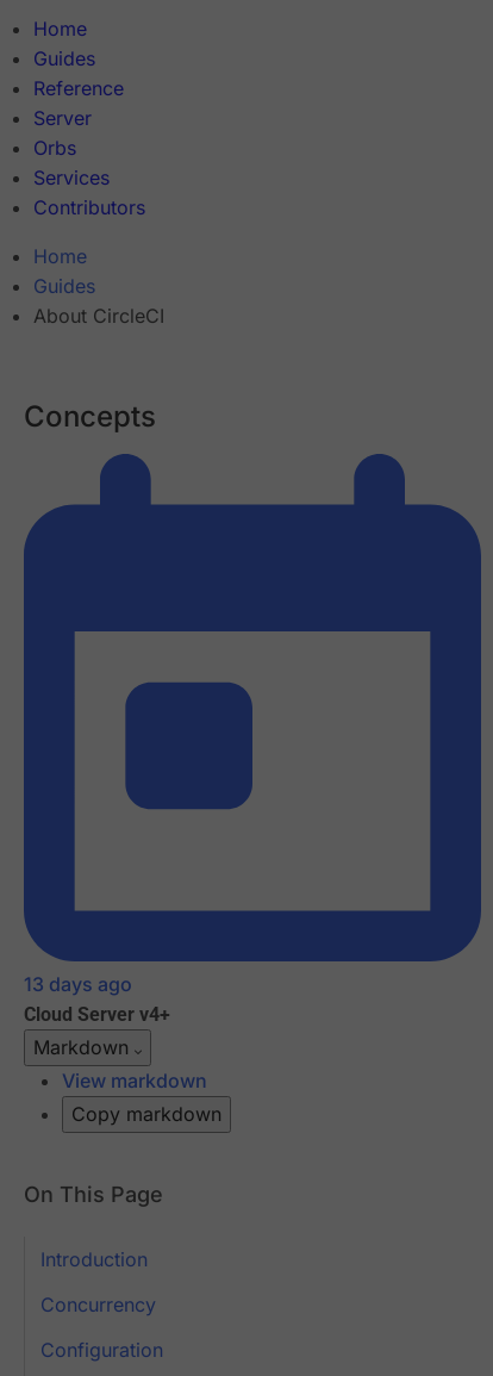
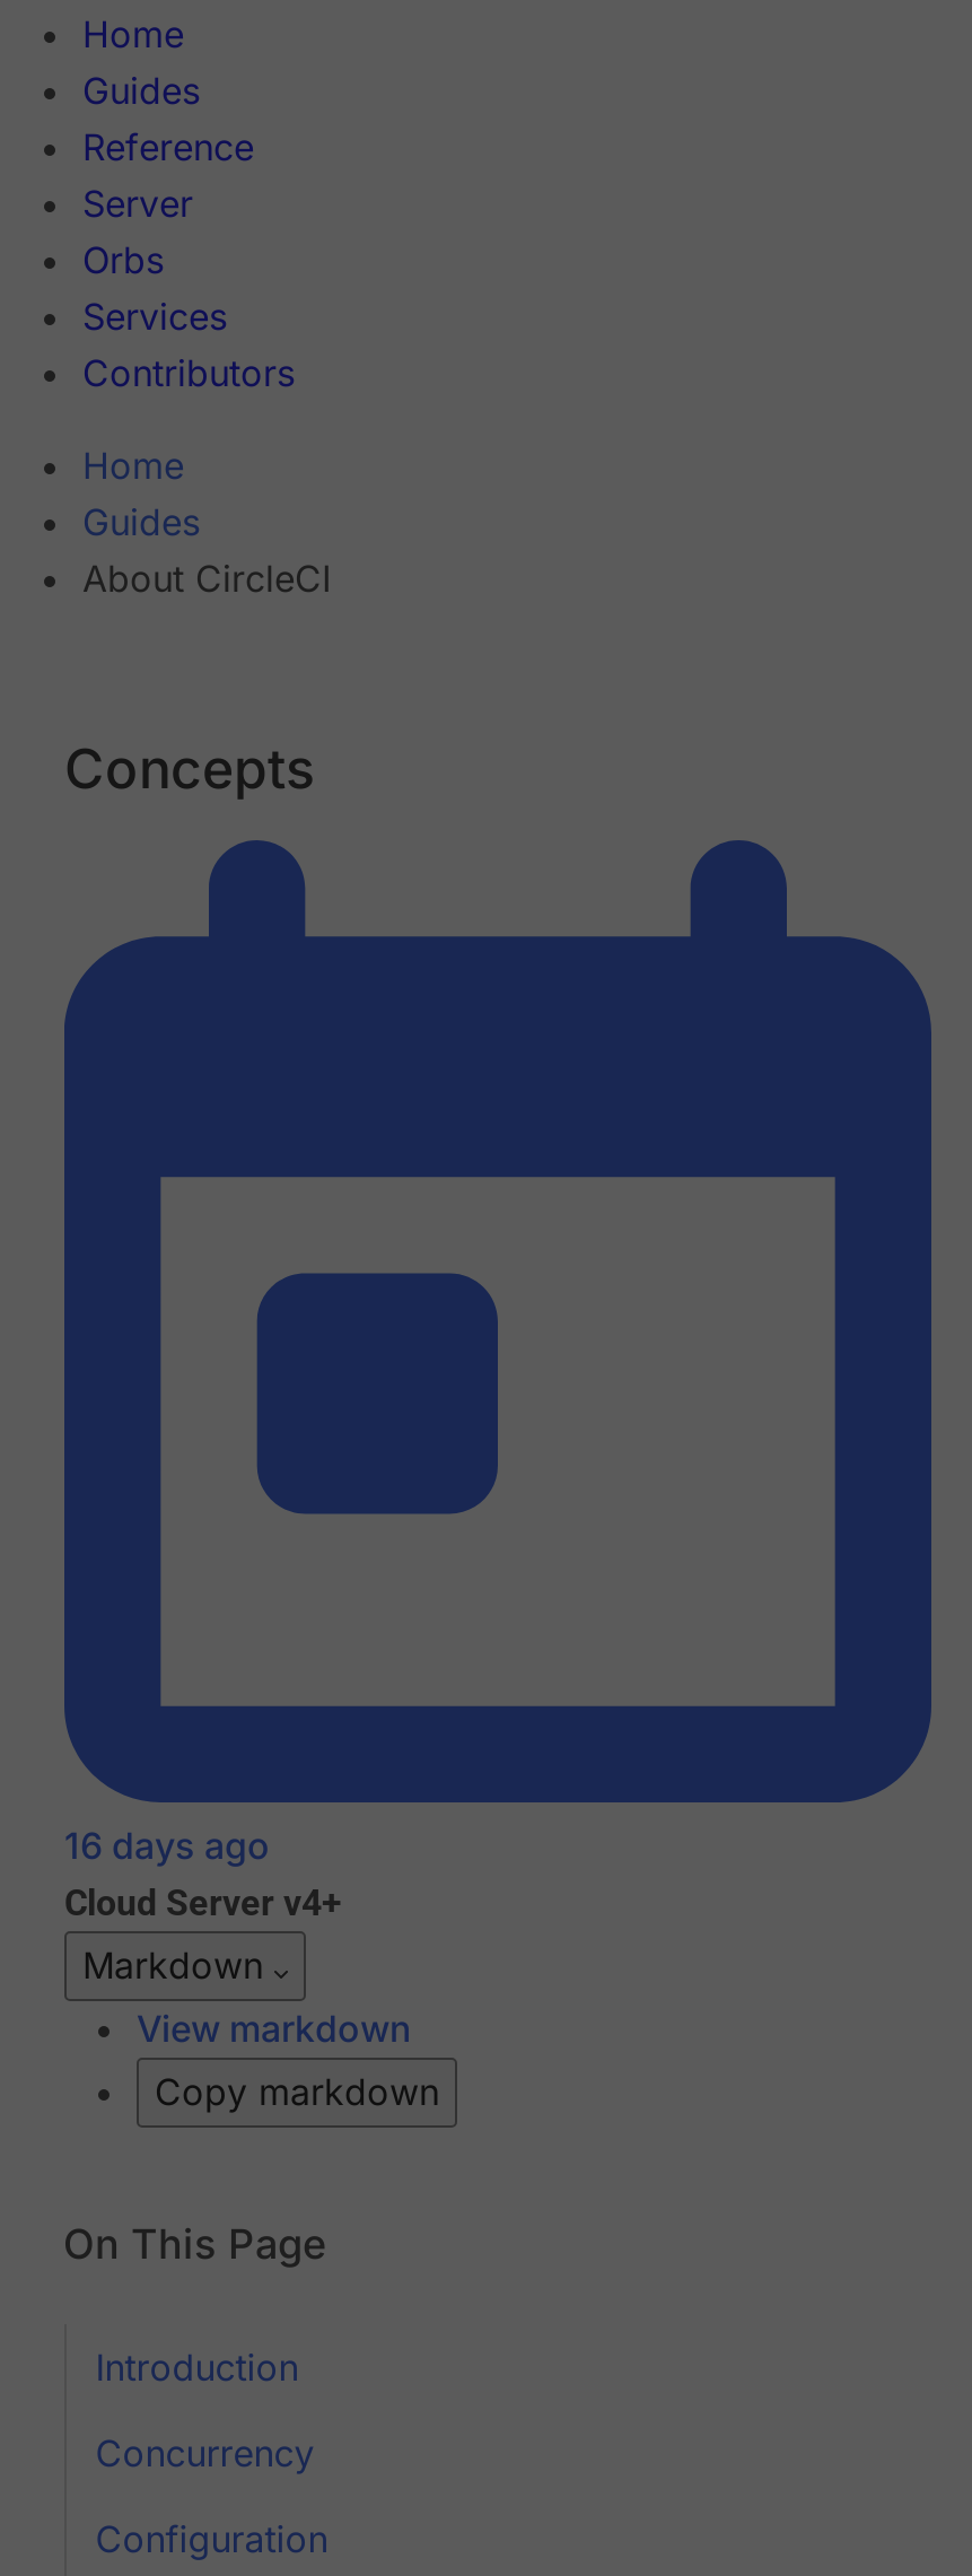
[24,973,132,997] 13 days ago -> [64,1824,270,1869] 16 days ago

